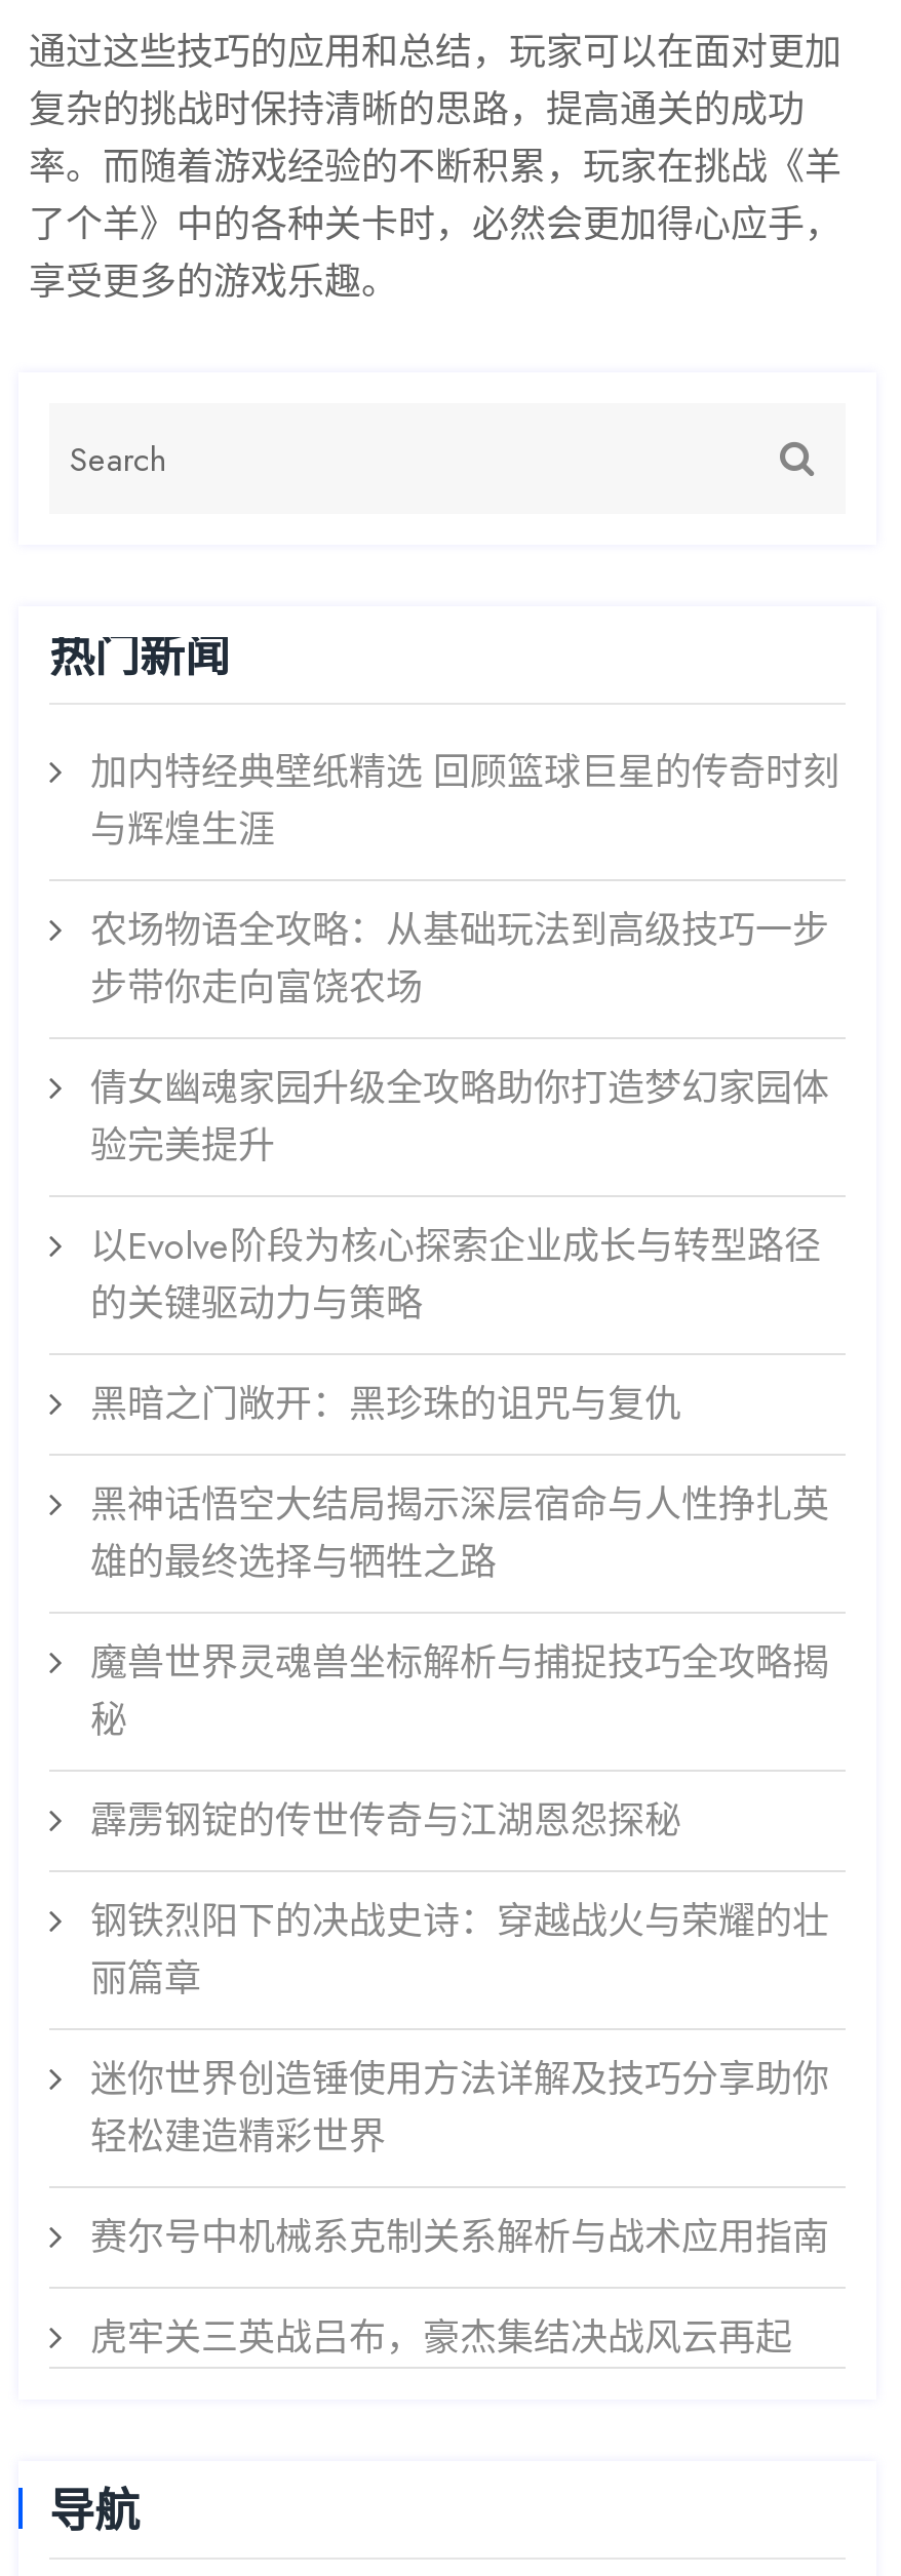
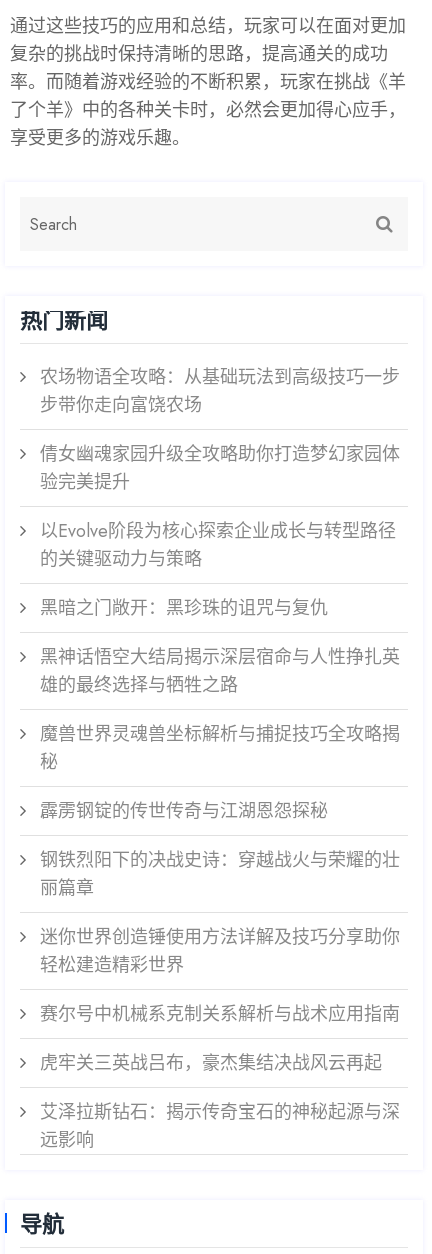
[90,746,839,856] 加内特经典壁纸精选 回顾篮球巨星的传奇时刻 | 与辉煌生涯 -> none
moved [90,904,829,2364] -> [40,364,400,1076]: 农场物语全攻略：从基础玩法到高级技巧一步 | 步带你走向富饶农场 | 倩女幽魂家园升级全攻略助你打造梦幻家园体 | ... | 赛尔号中机械系克制关系解析与战术应用指南 | 虎牢关三英战吕布，豪杰集结决战风云再起
none -> [40,1099,400,1153] 艾泽拉斯钻石：揭示传奇宝石的神秘起源与深 | 远影响

